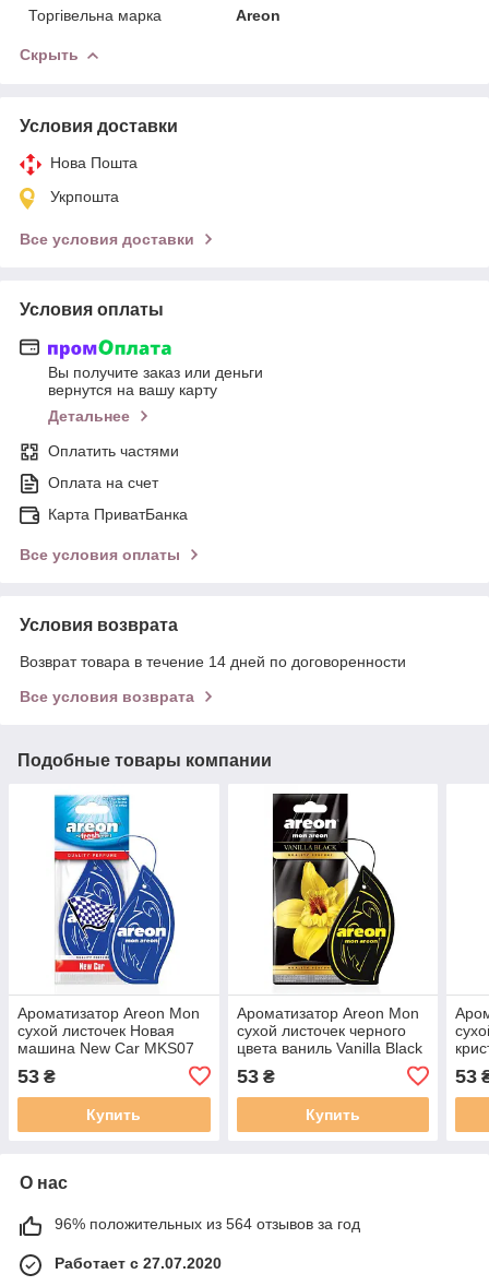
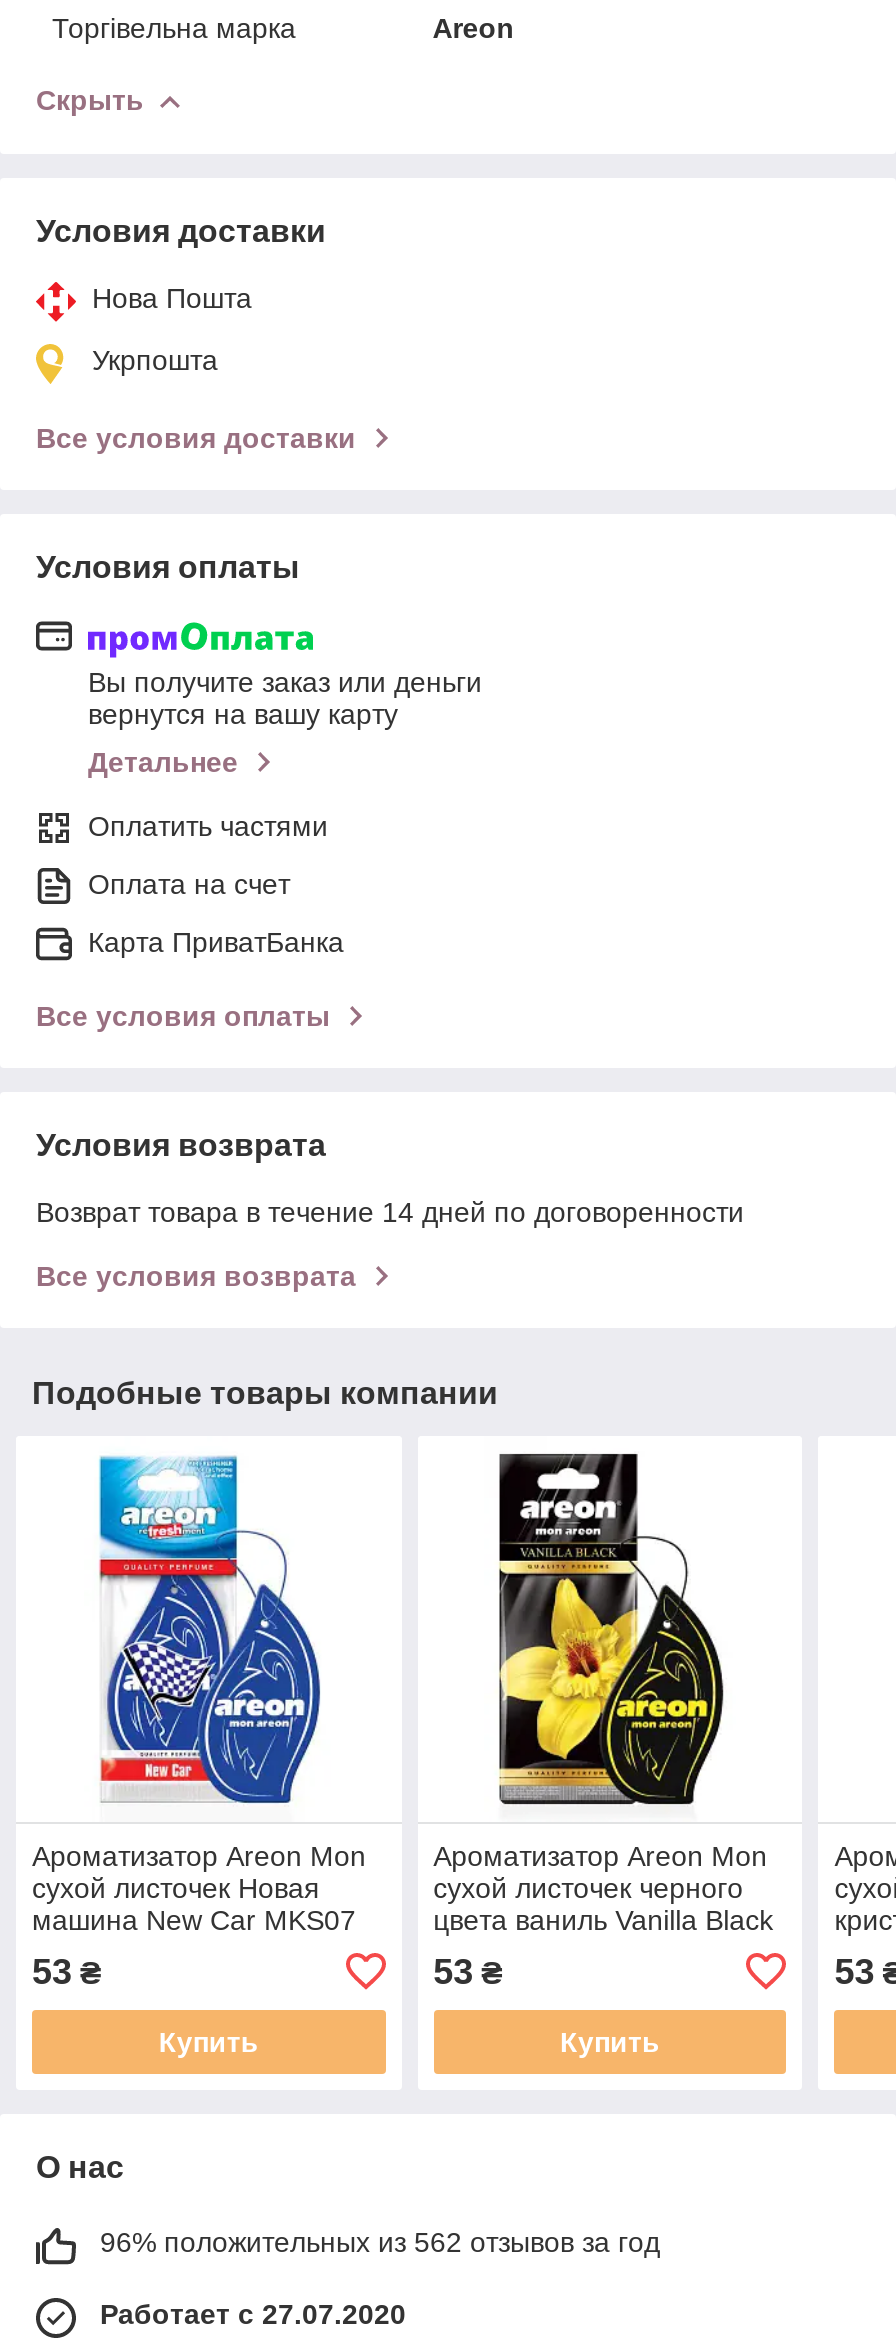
[55,1215,360,1232] 96% положительных из 564 отзывов за год -> [100,2226,660,2258] 96% положительных из 562 отзывов за год

